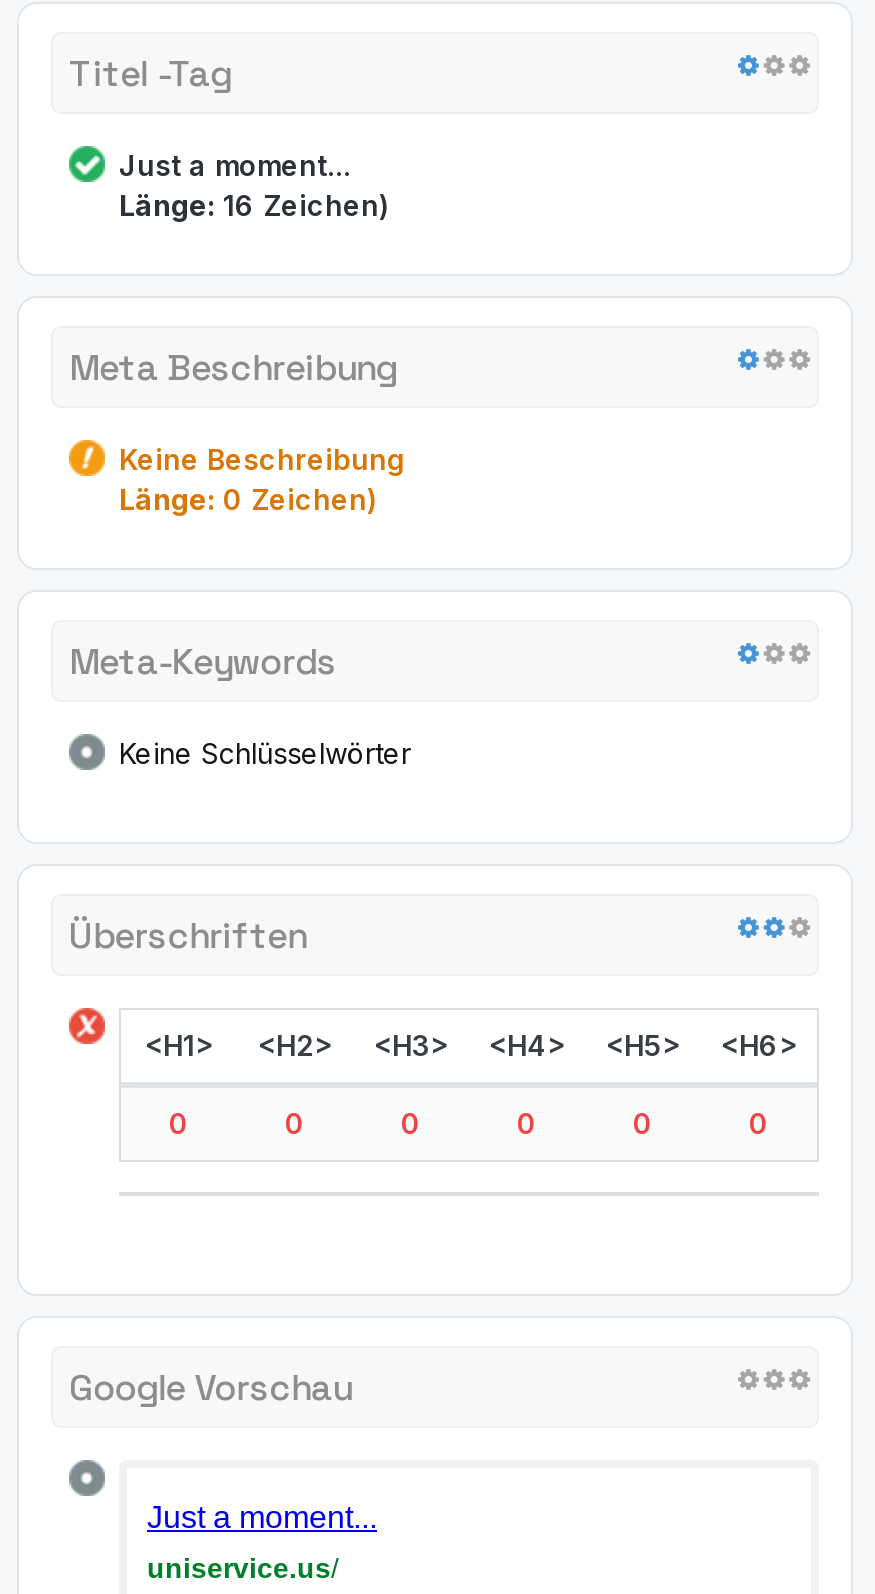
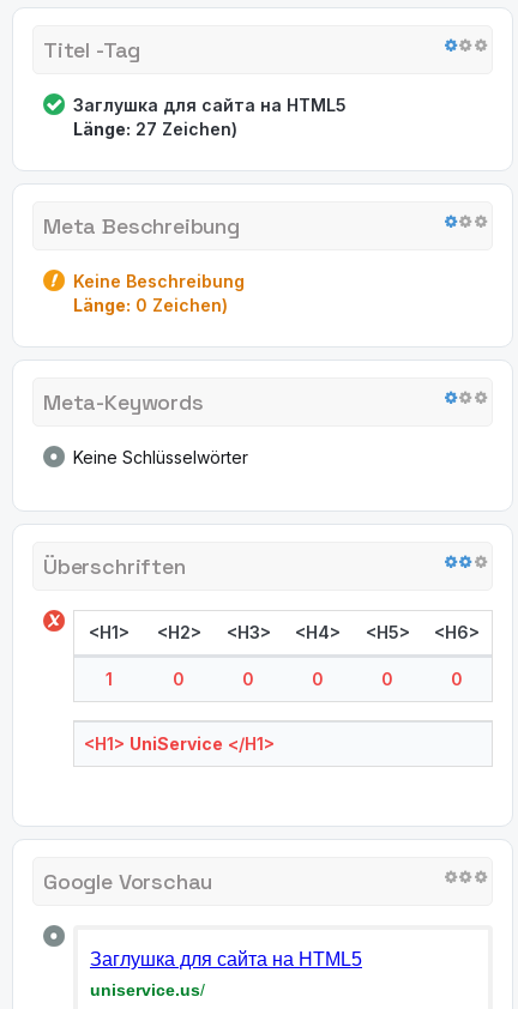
[119,148,389,222] Just a moment... | Länge: 16 Zeichen) -> [73,95,347,139] Заглушка для сайта на HTML5 | Länge: 27 Zeichen)
[749,1106,769,1140] 0 -> [84,733,275,754] <H1> UniService </H1>
none -> [106,669,113,689] 1
[147,1500,377,1534] Just a moment... -> [90,949,362,969] Заглушка для сайта на HTML5

